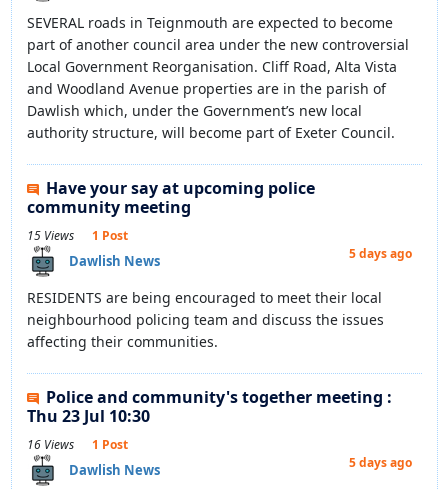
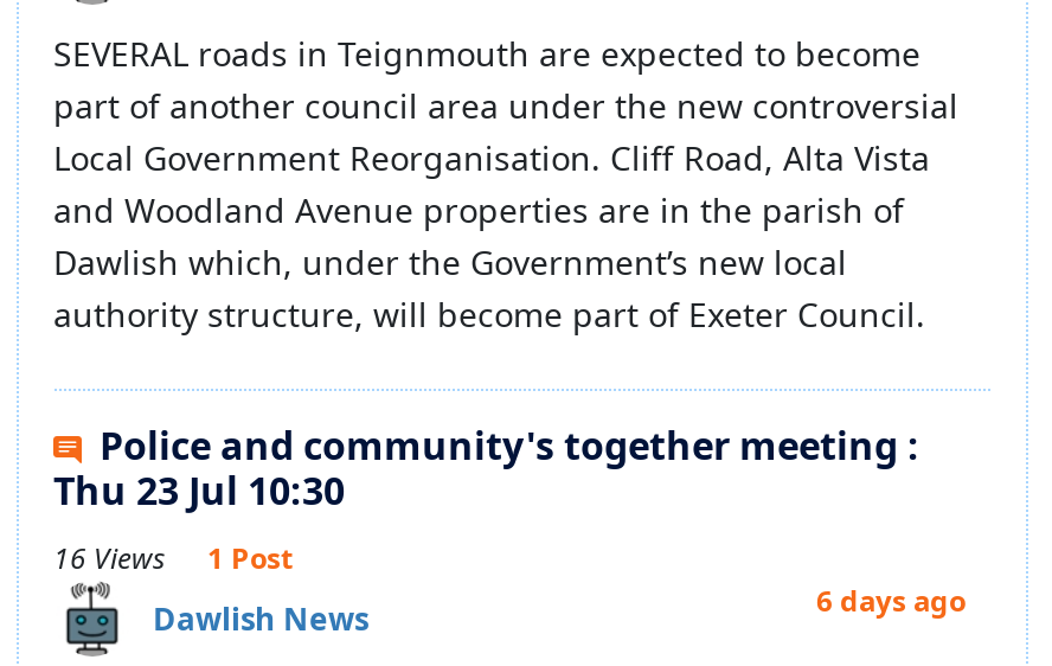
[26,177,411,351] Have your say at upcoming police | community meeting | 15 Views | 1 Post | Dawlish News | 5 days ago | RESIDENTS are being encouraged to meet their local | neighbourhood policing team and discuss the issues | affecting their communities. -> none
[348,454,411,471] 5 days ago -> [816,581,966,621] 6 days ago

